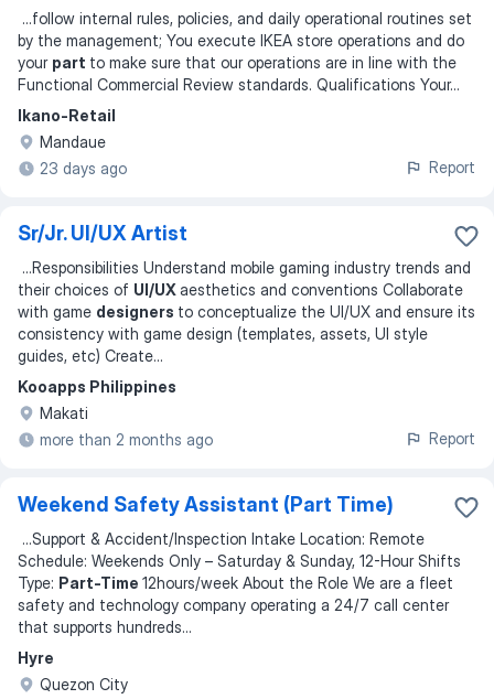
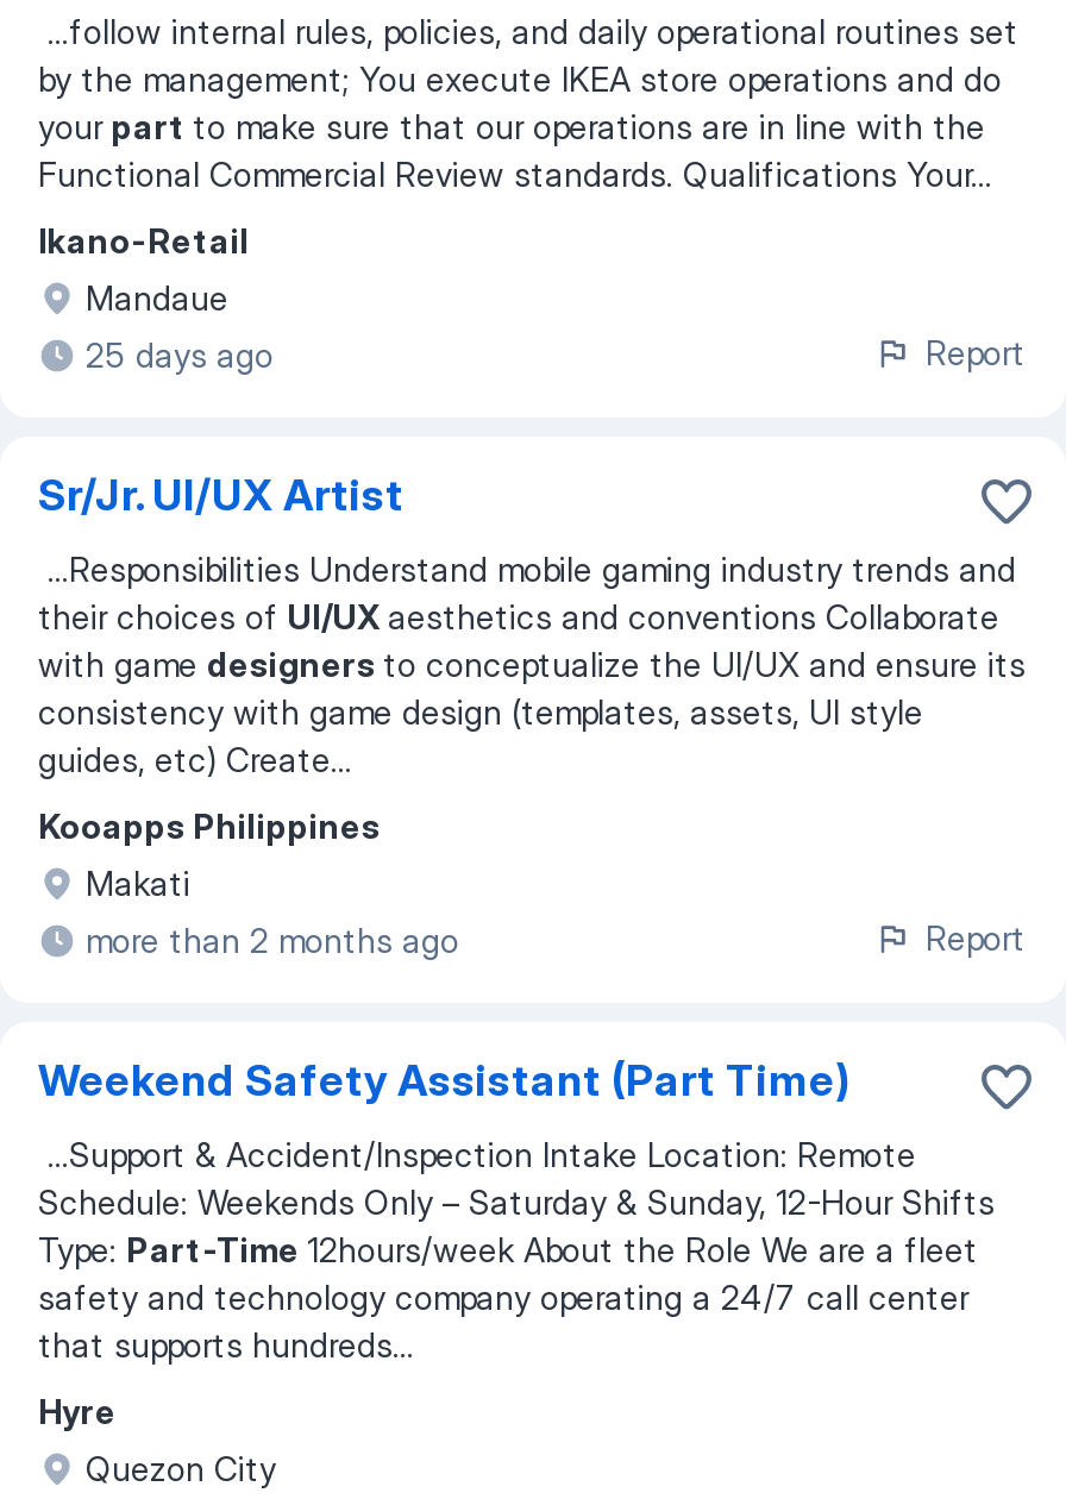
[40,159,127,178] 23 days ago -> [86,334,274,375] 25 days ago

